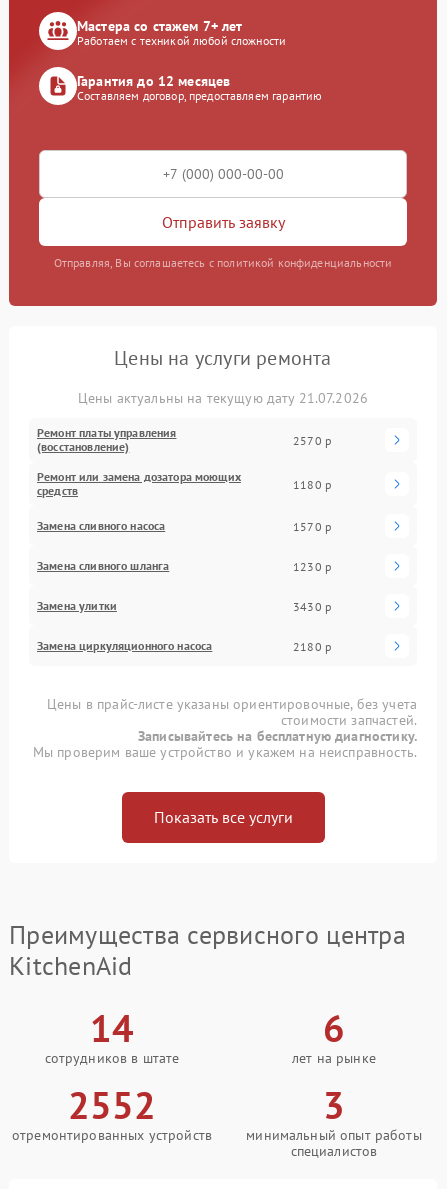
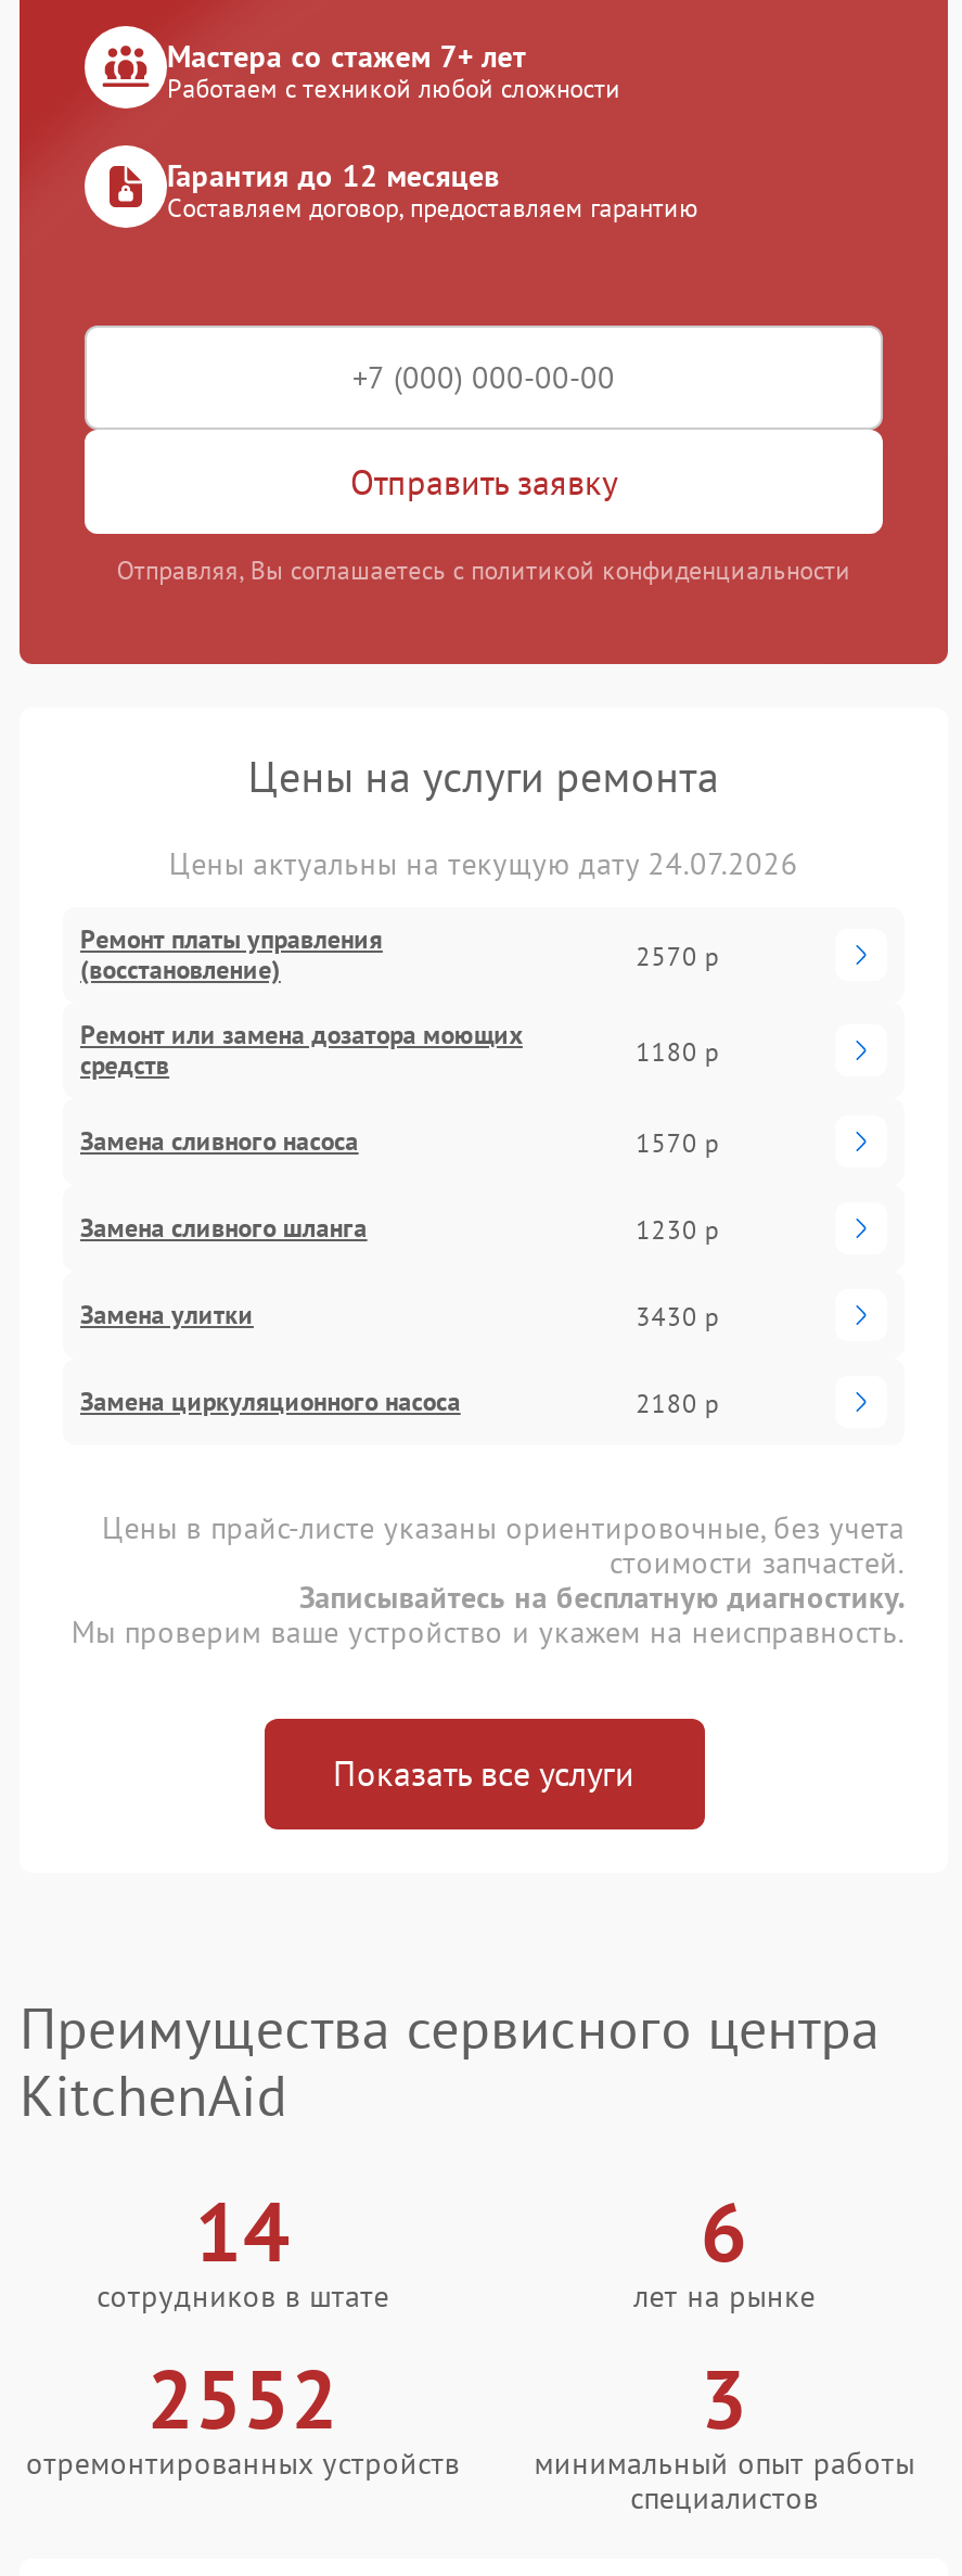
[78,389,368,407] Цены актуальны на текущую дату 21.07.2026 -> [169,845,798,884] Цены актуальны на текущую дату 24.07.2026

